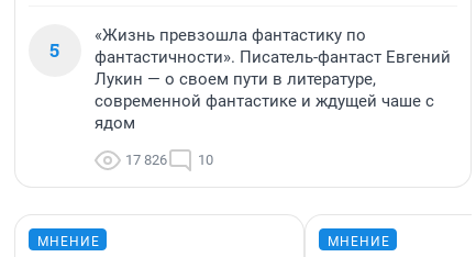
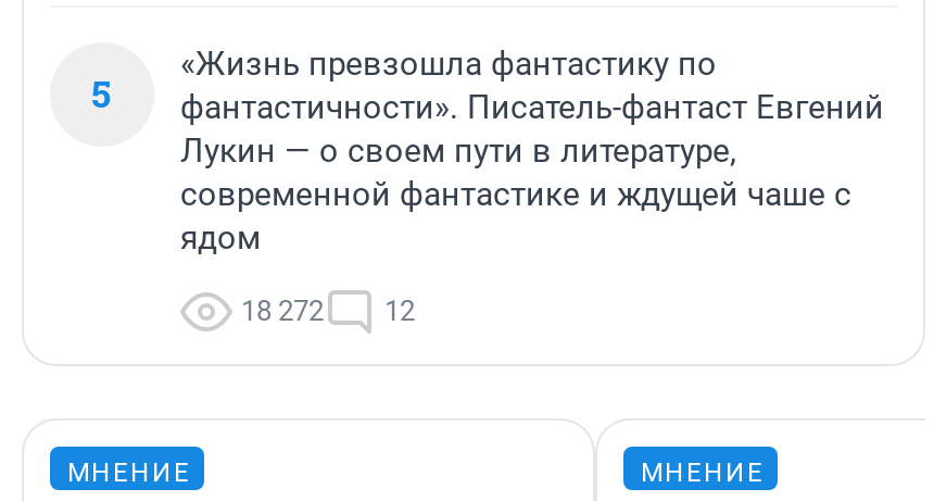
[125,152,167,168] 17 826 -> [241,295,324,327] 18 272
[198,152,213,168] 10 -> [384,295,415,327] 12

